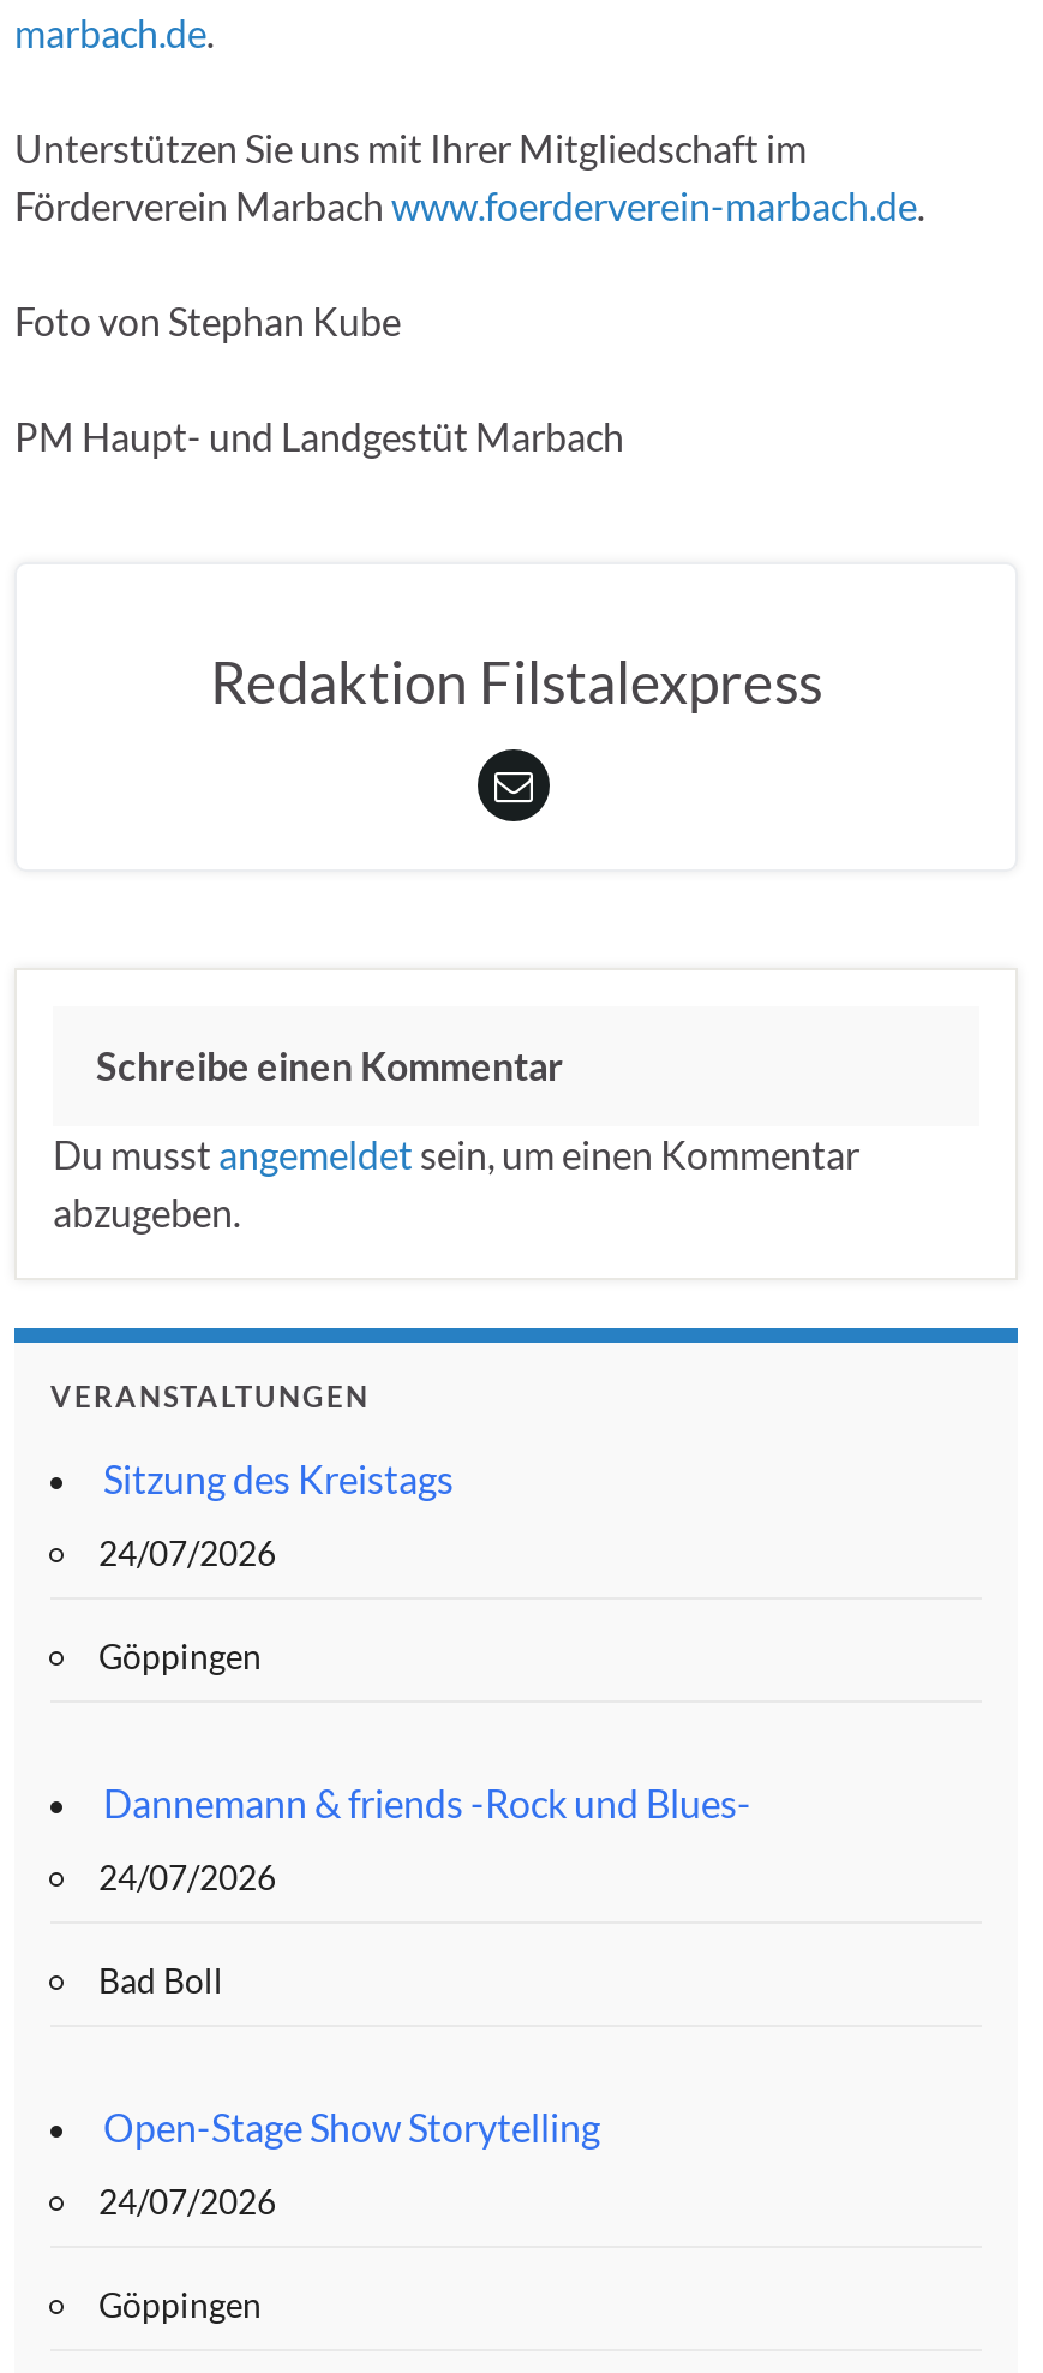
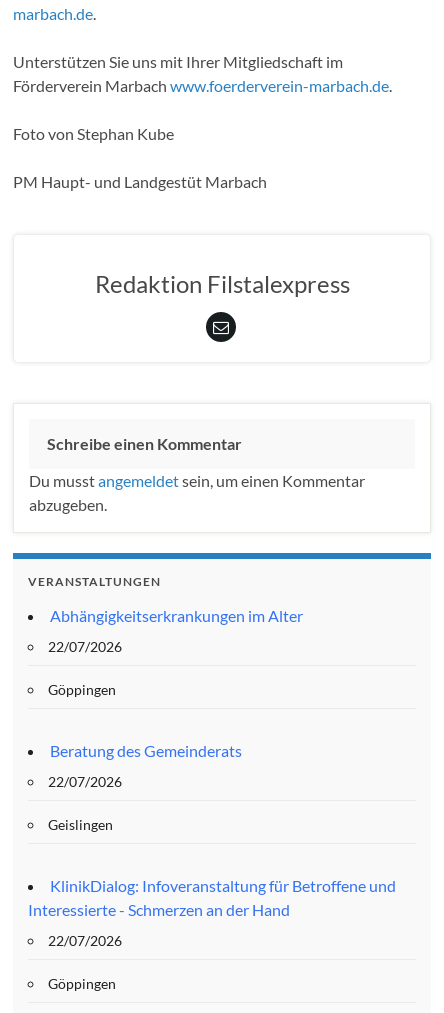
[103,1456,454,1501] Sitzung des Kreistags -> [50,606,303,625] Abhängigkeitserkrankungen im Alter
[98,1533,276,1573] 24/07/2026 -> [48,638,122,655] 22/07/2026
[103,1780,751,1826] Dannemann & friends -Rock und Blues- -> [50,741,242,760] Beratung des Gemeinderats
[98,1857,276,1898] 24/07/2026 -> [48,773,122,790] 22/07/2026
[98,1960,223,2001] Bad Boll -> [48,816,113,833] Geislingen
[103,2104,600,2150] Open-Stage Show Storytelling -> [28,876,396,919] KlinikDialog: Infoveranstaltung für Betroffene und | Interessierte - Schmerzen an der Hand
[98,2181,276,2222] 24/07/2026 -> [48,932,122,949] 22/07/2026

